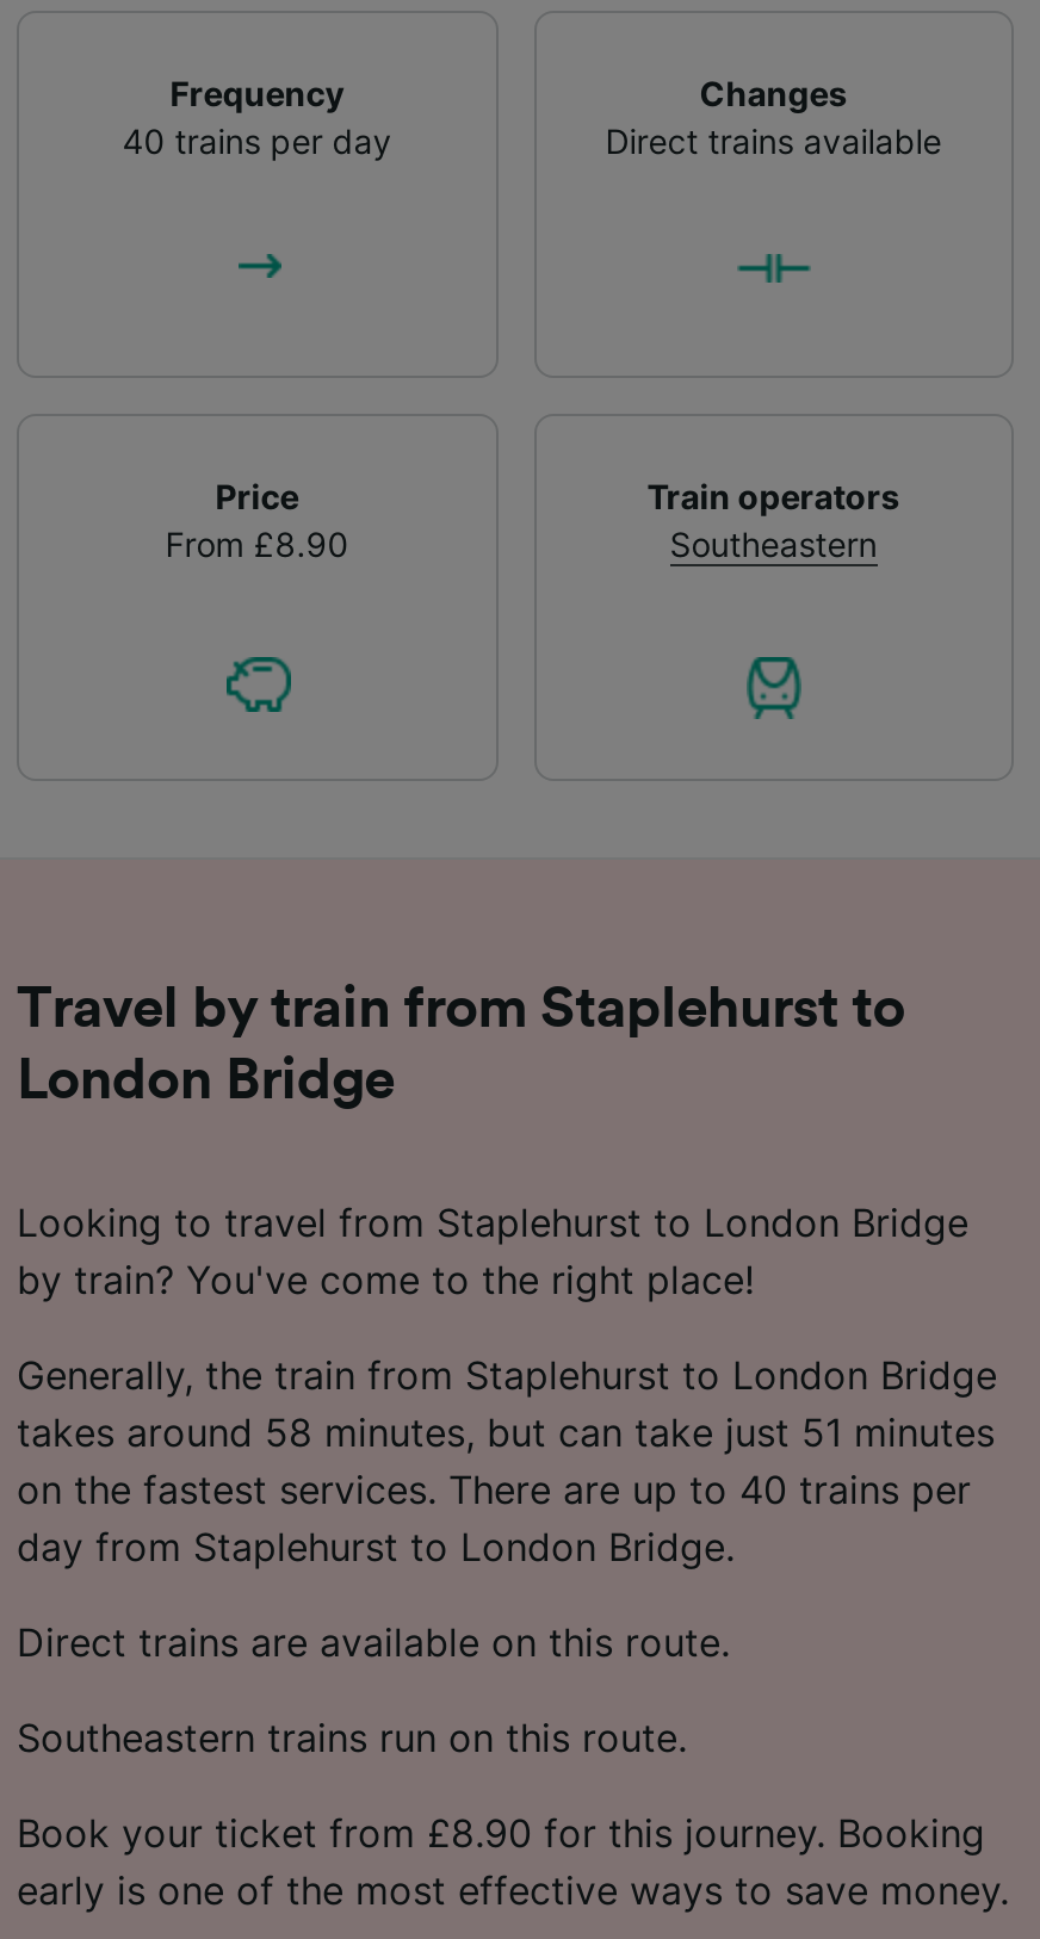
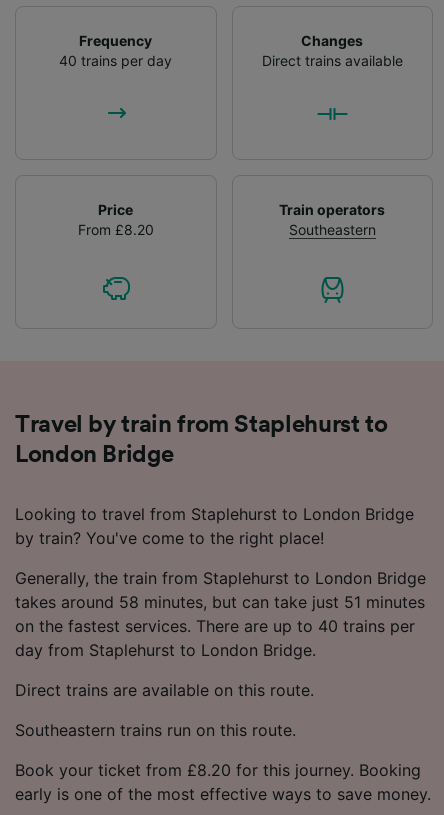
[165,523,349,564] From £8.90 -> [78,221,154,238] From £8.20
[17,1809,985,1856] Book your ticket from £8.90 for this journey. Booking -> [15,760,421,780] Book your ticket from £8.20 for this journey. Booking

